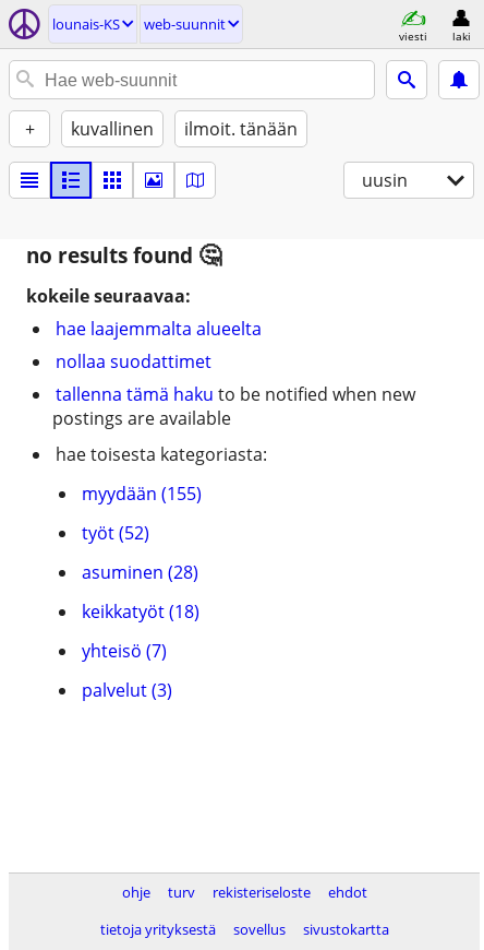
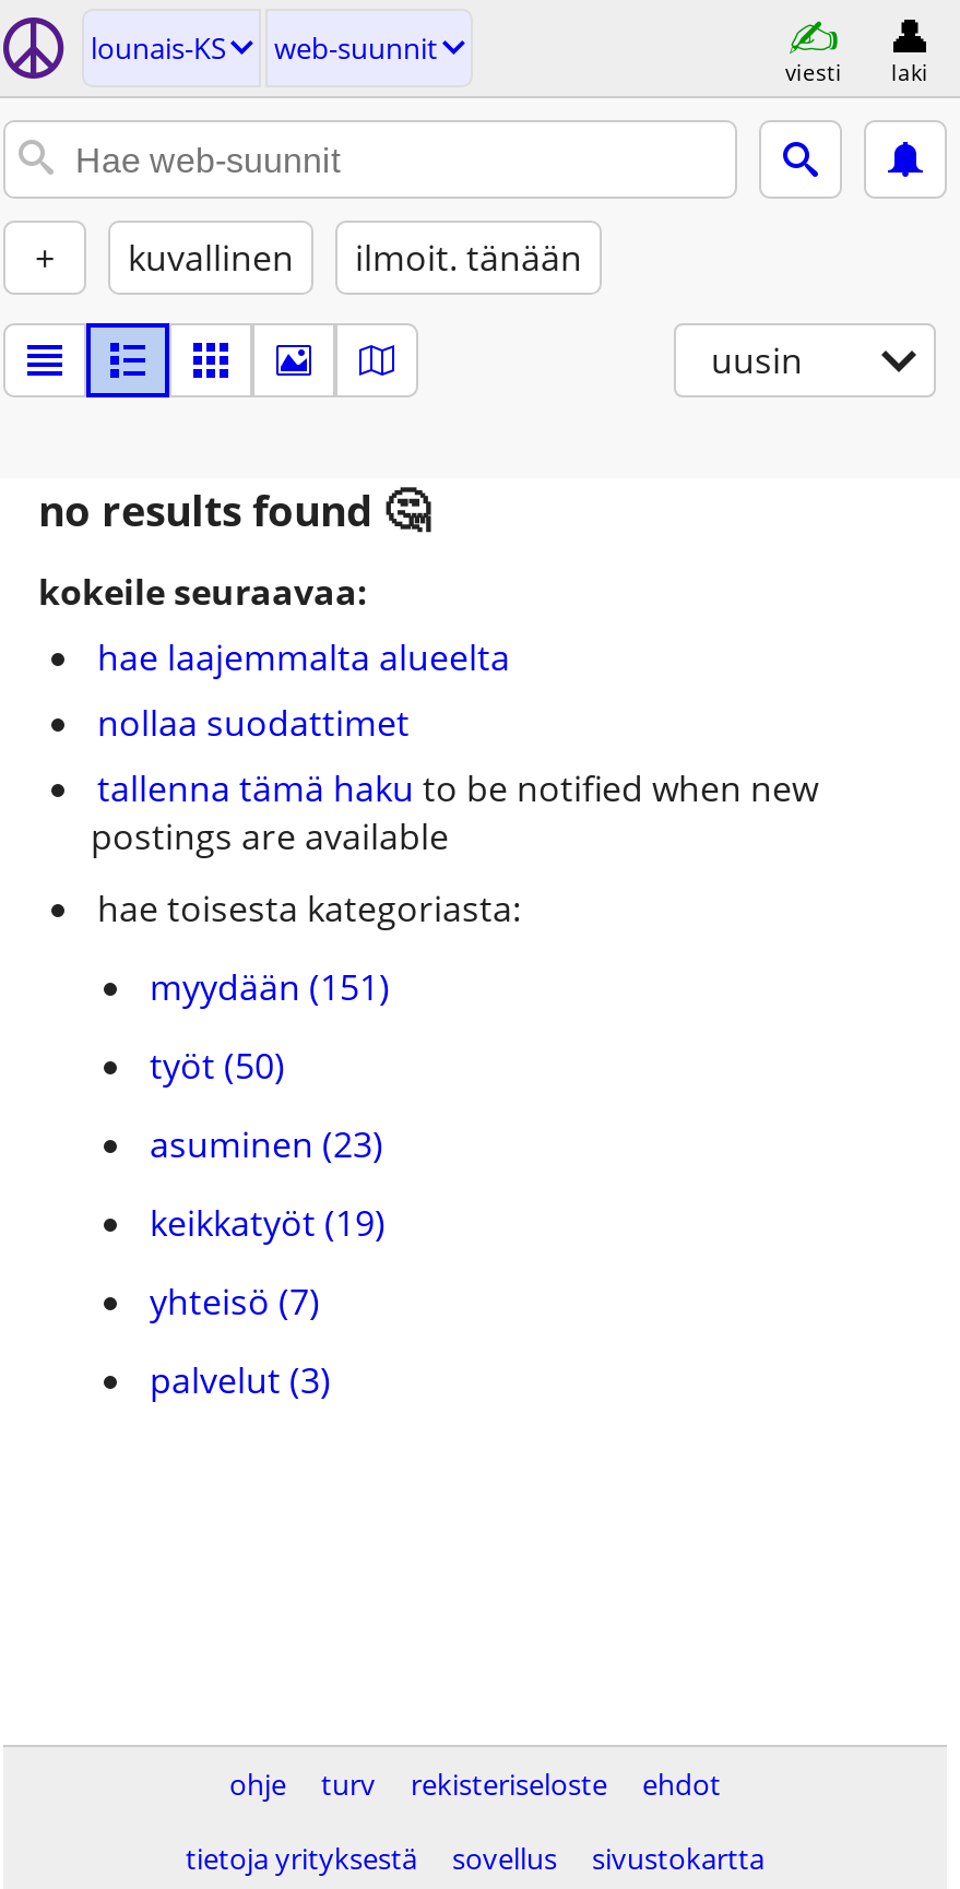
[82,482,202,506] myydään (155) -> [150,963,390,1011] myydään (151)
[82,521,149,545] työt (52) -> [150,1042,285,1090] työt (50)
[82,560,198,584] asuminen (28) -> [150,1120,383,1168] asuminen (23)
[82,599,199,624] keikkatyöt (18) -> [150,1199,386,1247] keikkatyöt (19)

